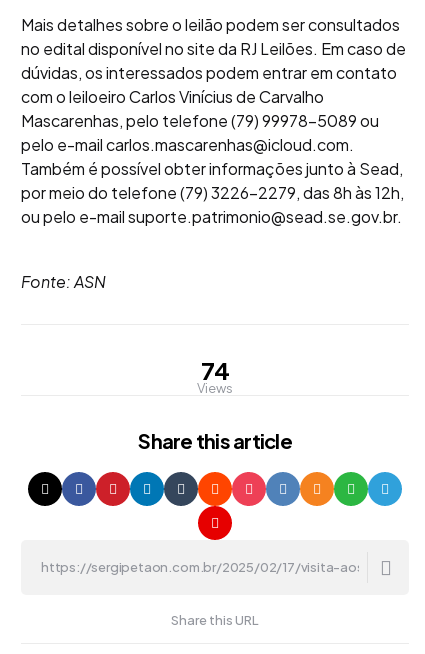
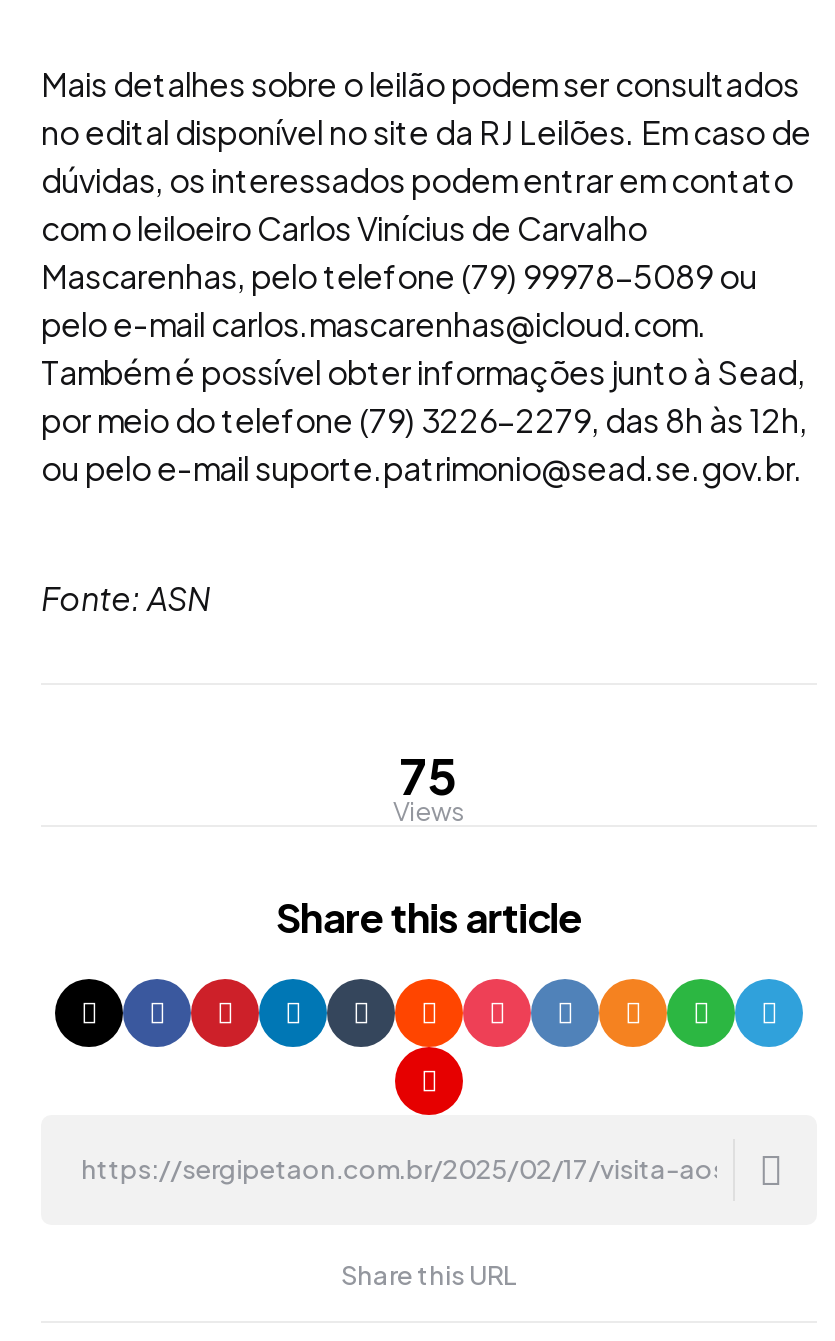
[200,355,229,385] 74 -> [400,745,458,805] 75

